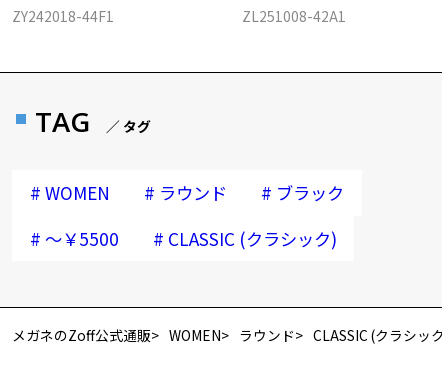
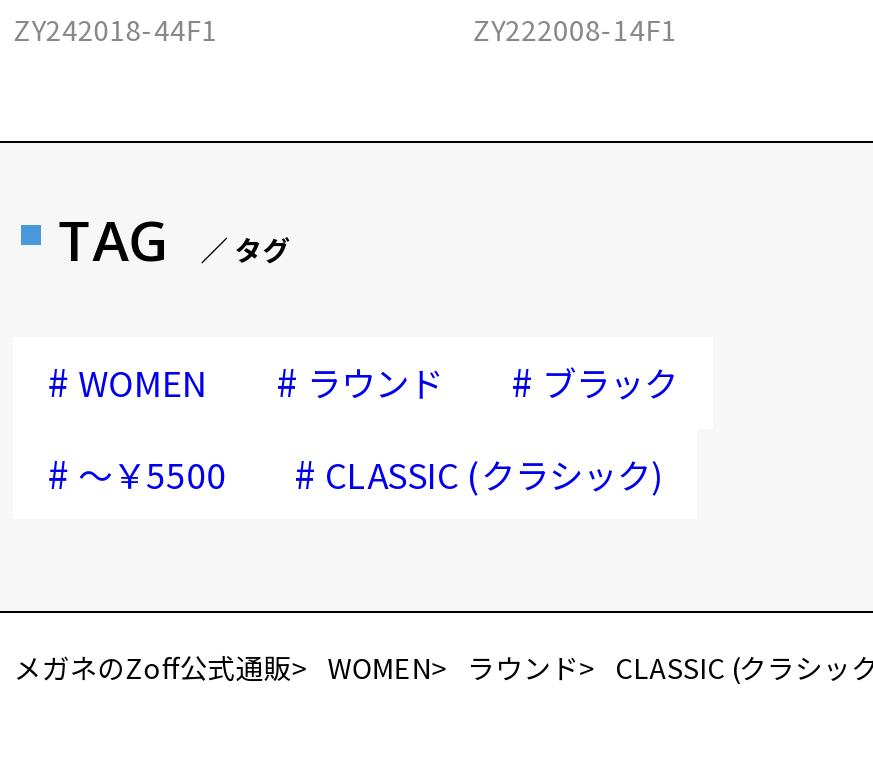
[242,6,346,26] ZL251008-42A1 -> [473,9,677,49] ZY222008-14F1

